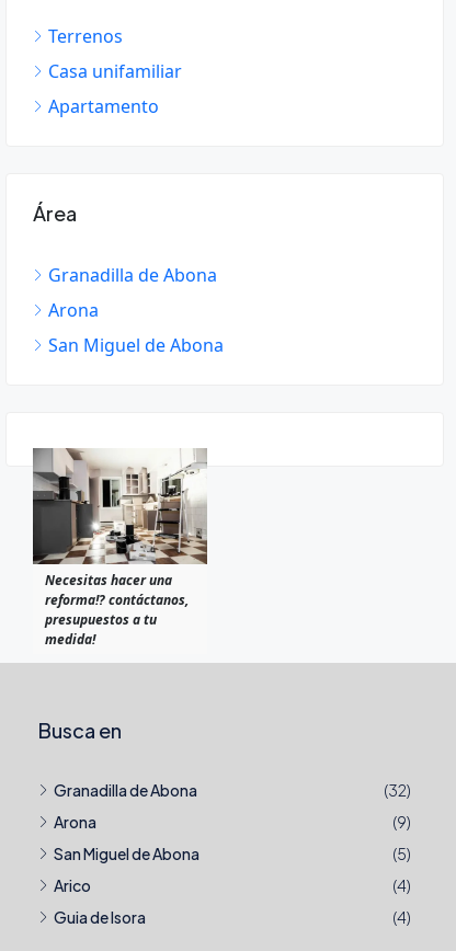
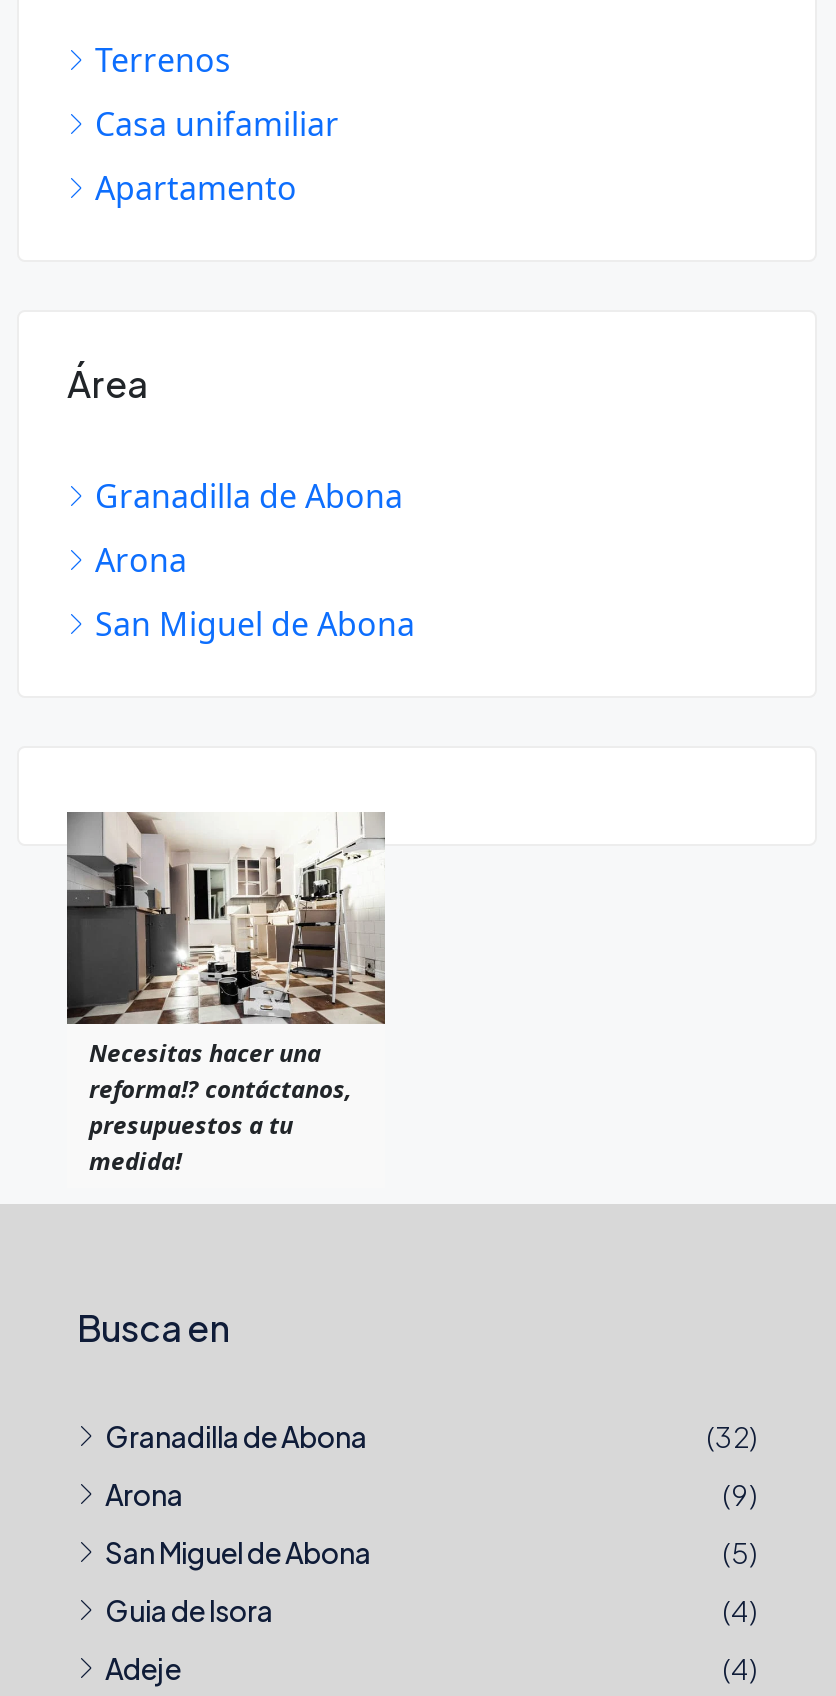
[54,875,91,895] Arico -> none
moved [54,907,146,926] -> [105,1591,273,1627]: Guia de Isora
none -> [105,1649,181,1685] Adeje

